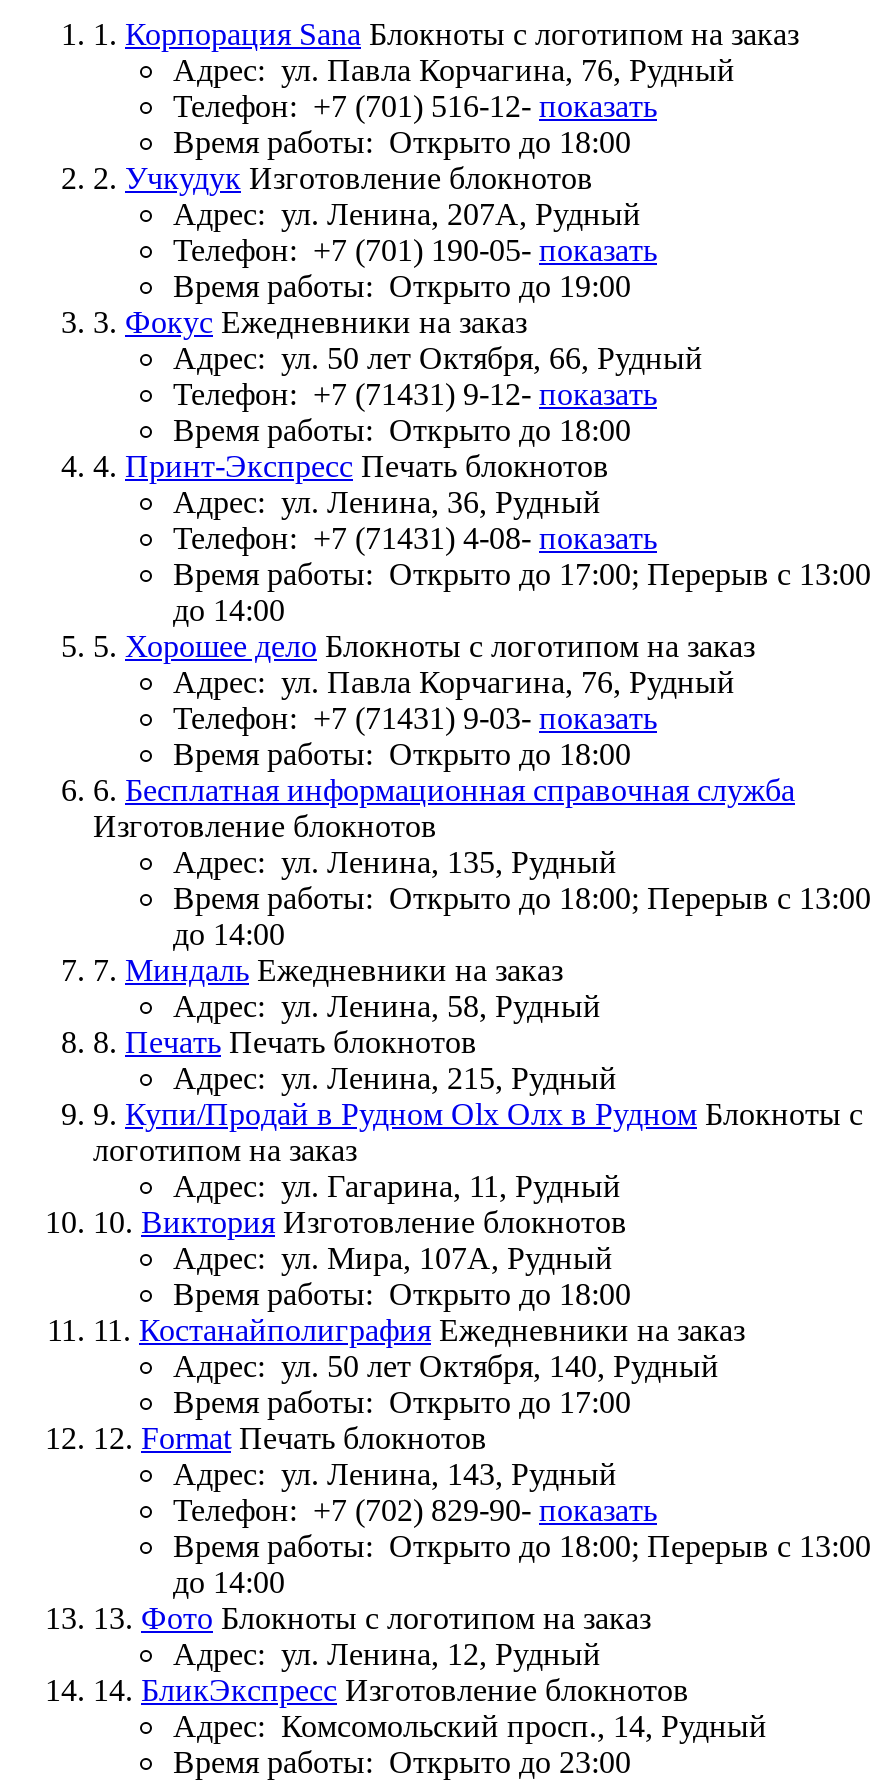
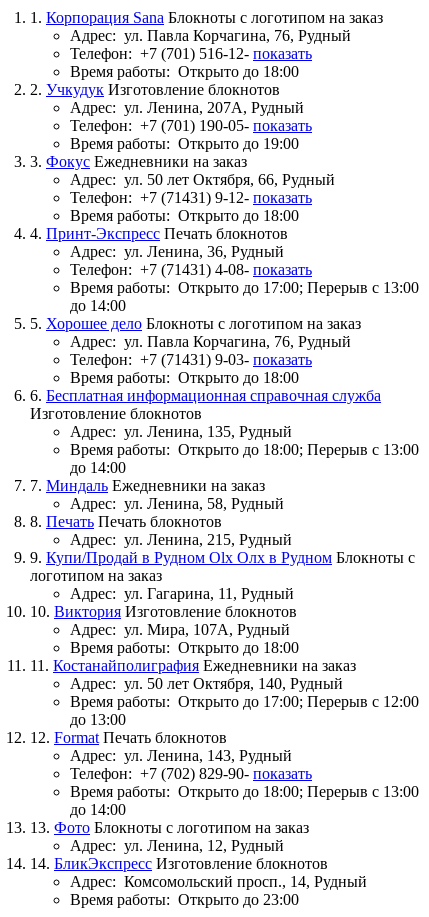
[173,1385,631,1419] Время работы: Открыто до 17:00 -> [70,693,419,728] Время работы: Открыто до 17:00; Перерыв с 12:00 | до 13:00

